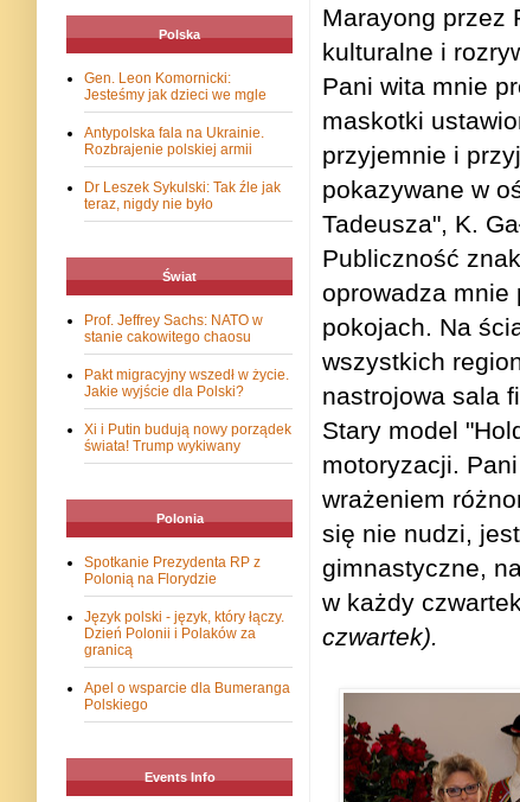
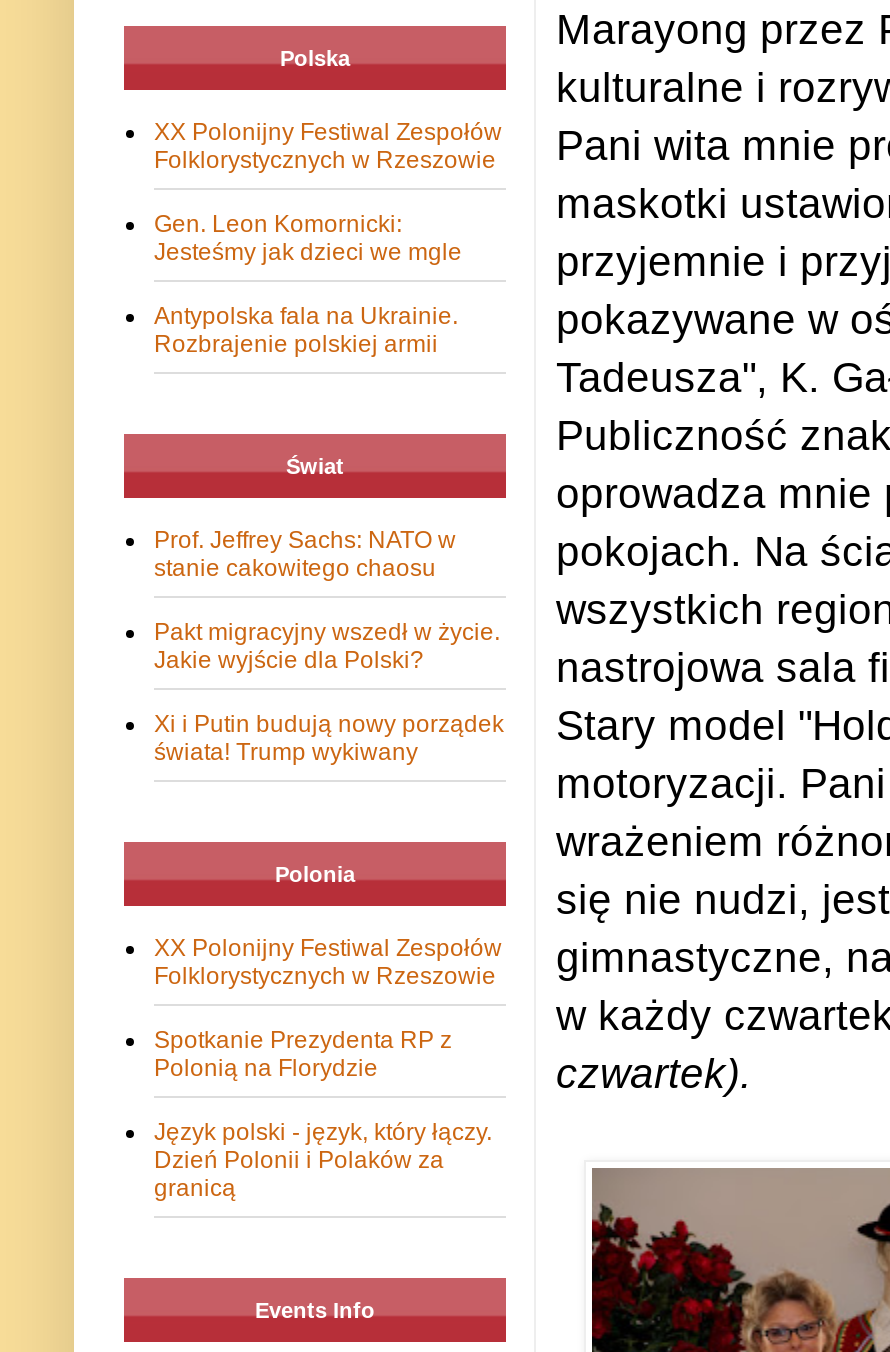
none -> [154,118,502,174] XX Polonijny Festiwal Zespołów | Folklorystycznych w Rzeszowie
moved [84,70,267,158] -> [154,210,462,358]: Gen. Leon Komornicki: | Jesteśmy jak dzieci we mgle | Antypolska fala na Ukrainie. | Rozbrajenie polskiej armii
[84,179,281,213] Dr Leszek Sykulski: Tak źle jak | teraz, nigdy nie było -> none
none -> [154,934,502,990] XX Polonijny Festiwal Zespołów | Folklorystycznych w Rzeszowie
moved [84,554,284,659] -> [154,1026,492,1202]: Spotkanie Prezydenta RP z | Polonią na Florydzie | Język polski - język, który łączy. | Dzień Polonii i Polaków za | granicą
[84,680,290,713] Apel o wsparcie dla Bumeranga | Polskiego -> none

